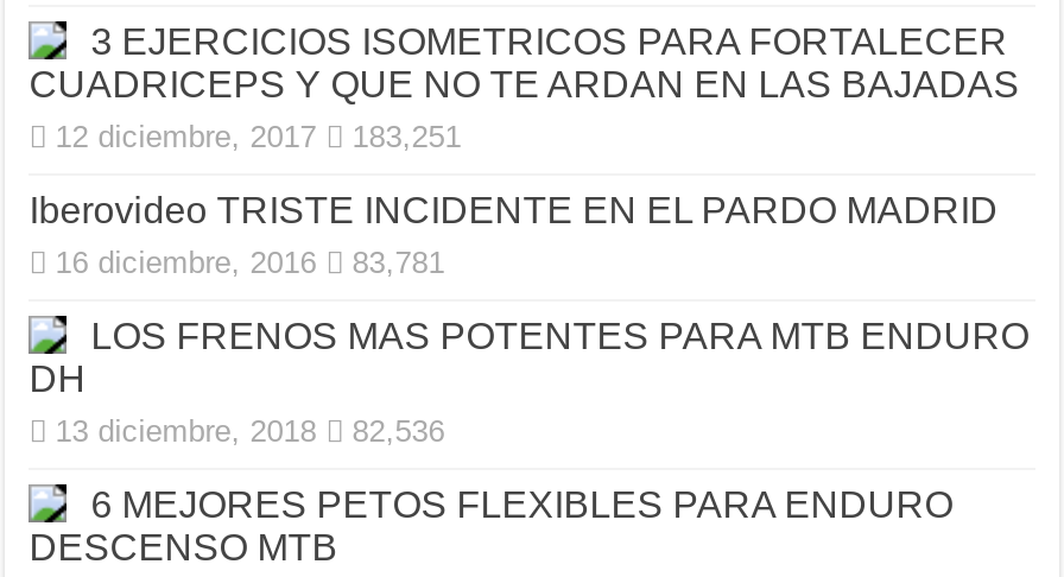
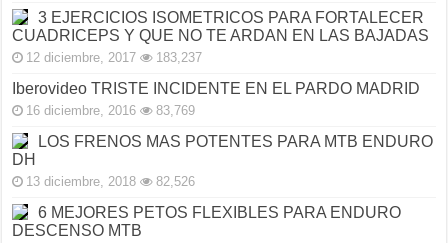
[55,119,461,154] 12 diciembre, 2017 183,251 -> [26,50,202,65] 12 diciembre, 2017 183,237
[55,245,445,280] 16 diciembre, 2016 83,781 -> [26,103,195,118] 16 diciembre, 2016 83,769
[55,413,445,449] 13 diciembre, 2018 82,536 -> [26,174,195,189] 13 diciembre, 2018 82,526

